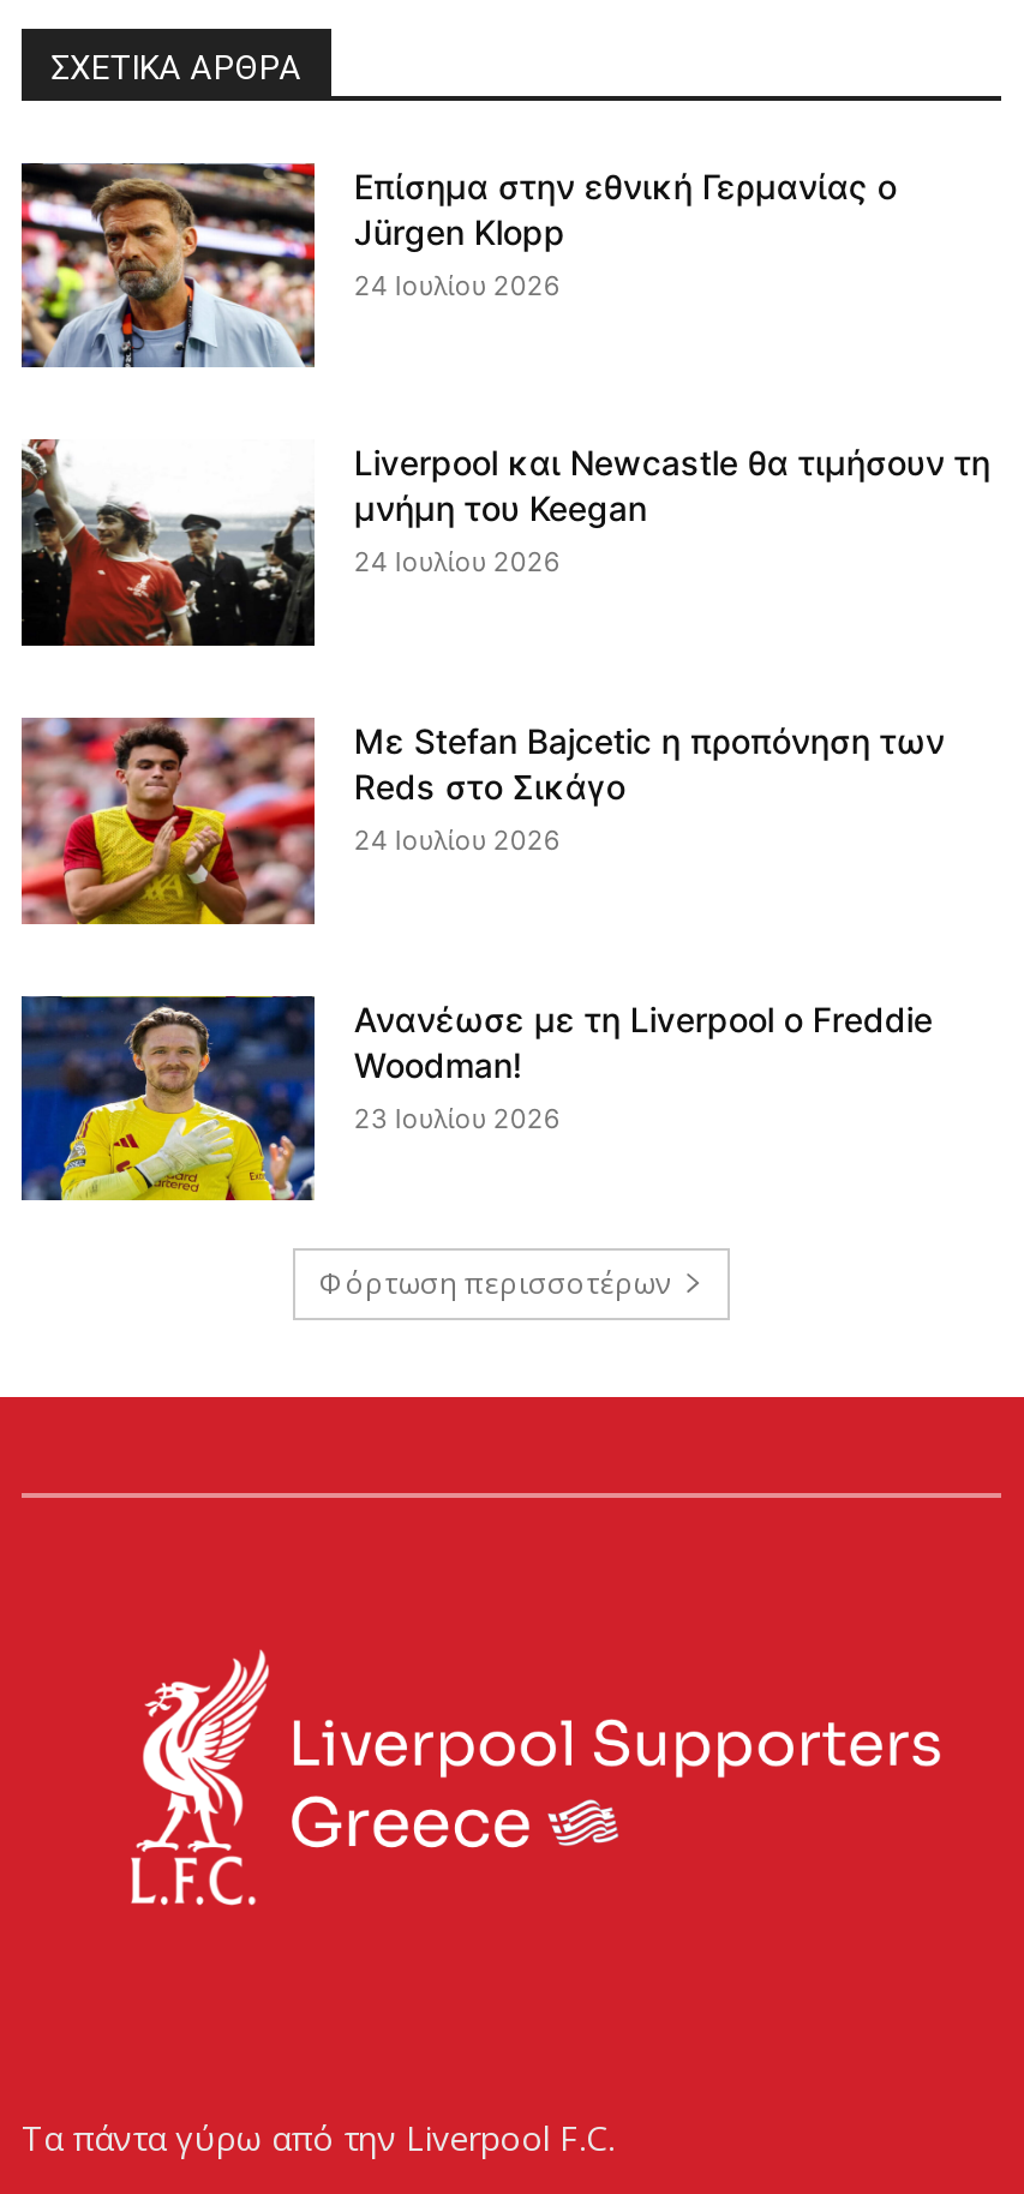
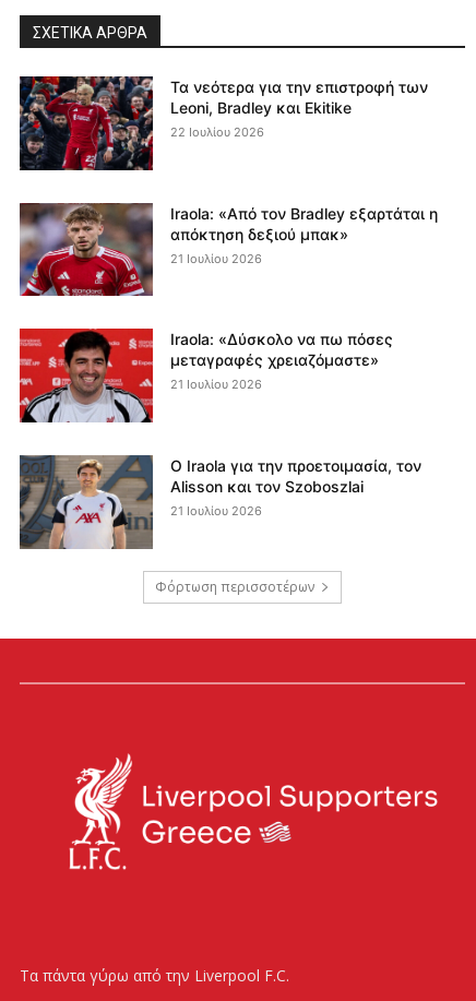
[19,162,897,368] [image] | Επίσημα στην εθνική Γερμανίας ο | Jürgen Klopp | 24 Ιουλίου 2026 -> [19,75,428,171] [image] | Τα νεότερα για την επιστροφή των | Leoni, Bradley και Ekitike | 22 Ιουλίου 2026
[19,438,990,649] [image] | Liverpool και Newcastle θα τιμήσουν τη | μνήμη του Keegan | 24 Ιουλίου 2026 -> [19,202,438,297] [image] | Iraola: «Από τον Bradley εξαρτάται η | απόκτηση δεξιού μπακ» | 21 Ιουλίου 2026
[19,717,945,928] [image] | Με Stefan Bajcetic η προπόνηση των | Reds στο Σικάγο | 24 Ιουλίου 2026 -> [19,327,393,424] [image] | Iraola: «Δύσκολο να πω πόσες | μεταγραφές χρειαζόμαστε» | 21 Ιουλίου 2026
[19,995,933,1204] [image] | Ανανέωσε με τη Liverpool ο Freddie | Woodman! | 23 Ιουλίου 2026 -> [19,454,422,550] [image] | Ο Iraola για την προετοιμασία, τον | Alisson και τον Szoboszlai | 21 Ιουλίου 2026

